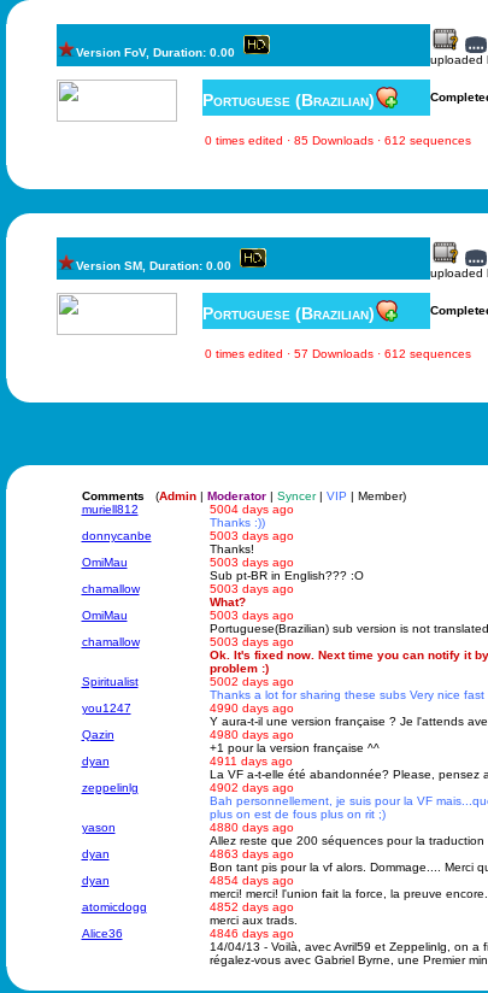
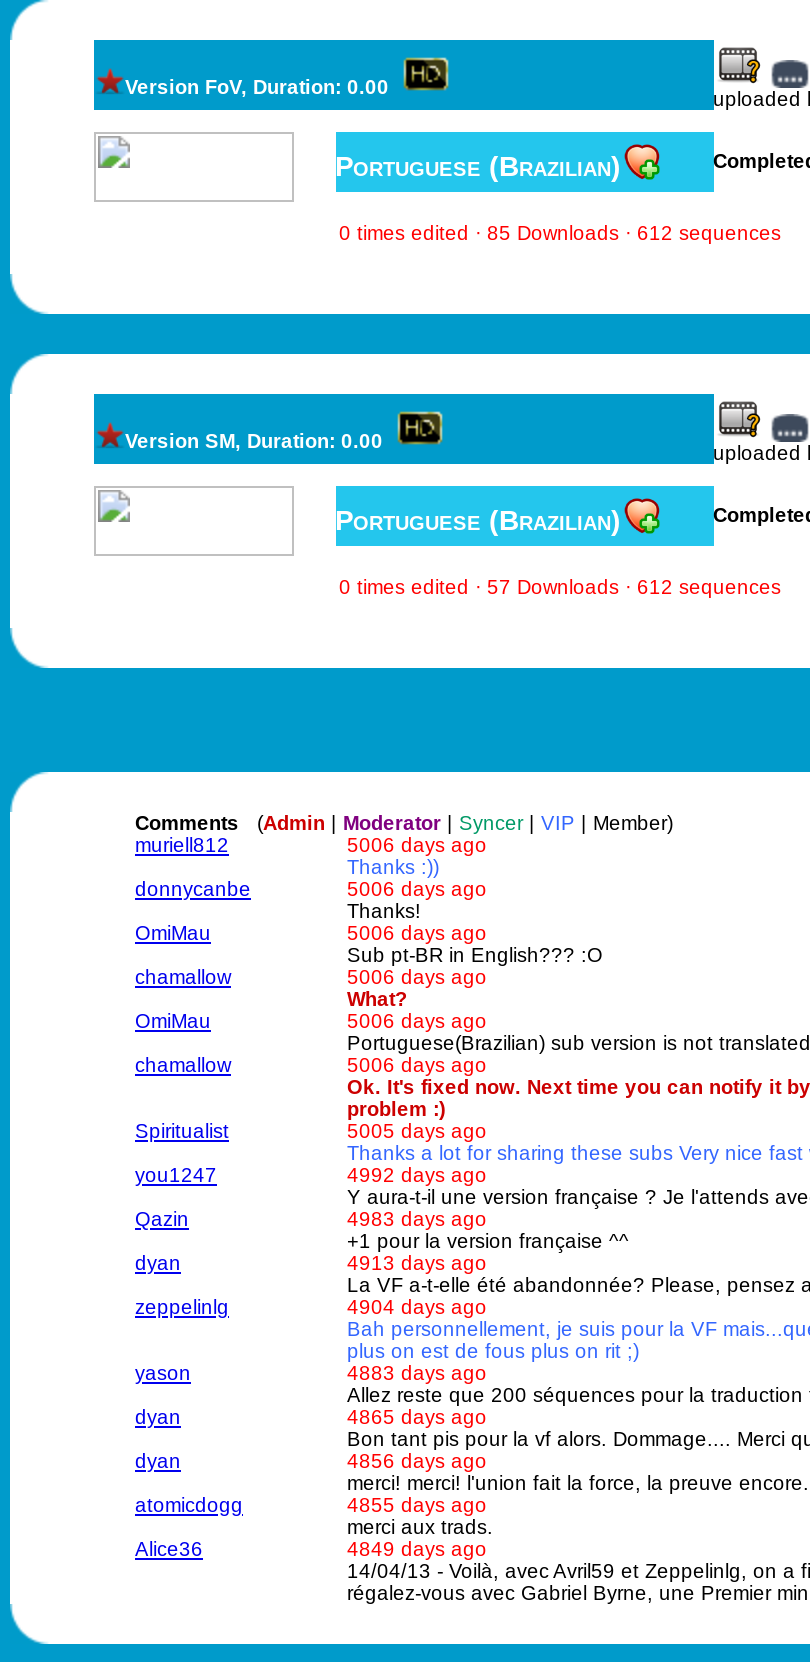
[209,503,293,516] 5004 days ago -> [347,834,487,856] 5006 days ago
[209,529,293,542] 5003 days ago -> [347,878,487,900] 5006 days ago
[209,556,293,569] 5003 days ago -> [347,922,487,944] 5006 days ago
[209,582,293,595] 5003 days ago -> [347,966,487,988] 5006 days ago
[209,609,293,622] 5003 days ago -> [347,1010,487,1032] 5006 days ago
[209,635,293,648] 5003 days ago -> [347,1054,487,1076] 5006 days ago
[209,675,293,688] 5002 days ago -> [347,1120,487,1142] 5005 days ago
[209,701,293,715] 4990 days ago -> [347,1164,487,1186] 4992 days ago
[209,728,293,741] 4980 days ago -> [347,1208,487,1230] 4983 days ago
[209,754,292,768] 4911 days ago -> [347,1252,487,1274] 4913 days ago
[209,781,293,794] 4902 days ago -> [347,1296,487,1318] 4904 days ago
[209,821,293,834] 4880 days ago -> [347,1362,487,1384] 4883 days ago
[209,847,293,860] 4863 days ago -> [347,1406,487,1428] 4865 days ago
[209,874,293,887] 4854 days ago -> [347,1450,487,1472] 4856 days ago
[209,900,293,913] 4852 days ago -> [347,1494,487,1516] 4855 days ago
[209,927,293,940] 4846 days ago -> [347,1538,487,1560] 4849 days ago

